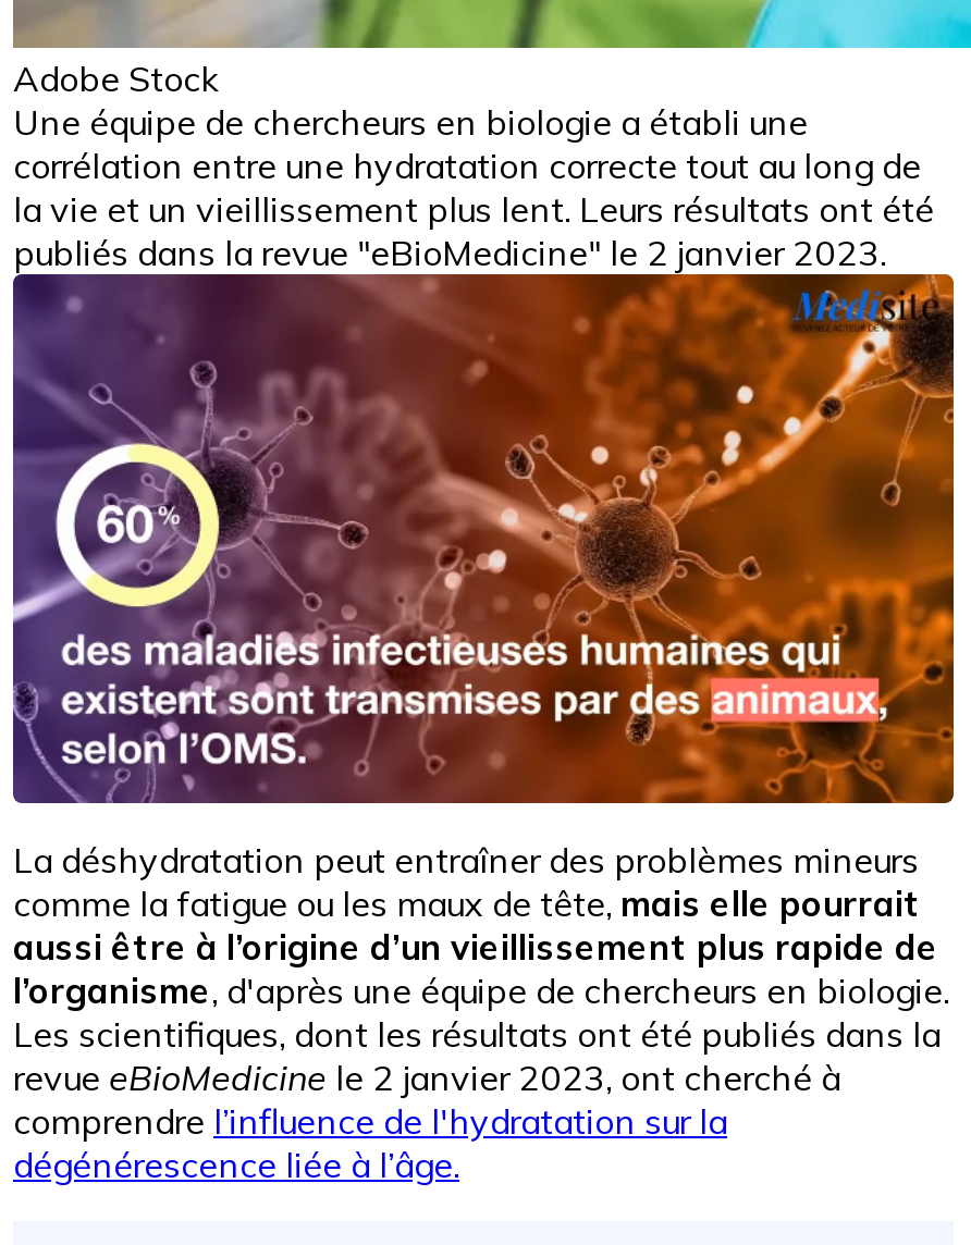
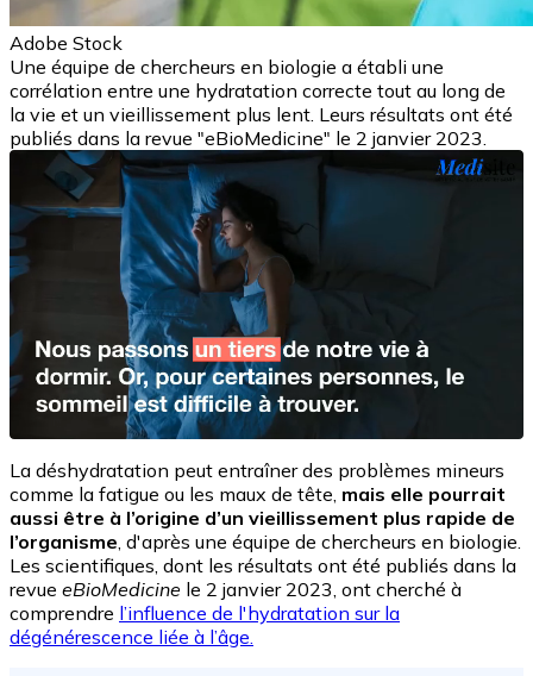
[11,272,956,805] [image] -> [8,149,525,440] [image]

